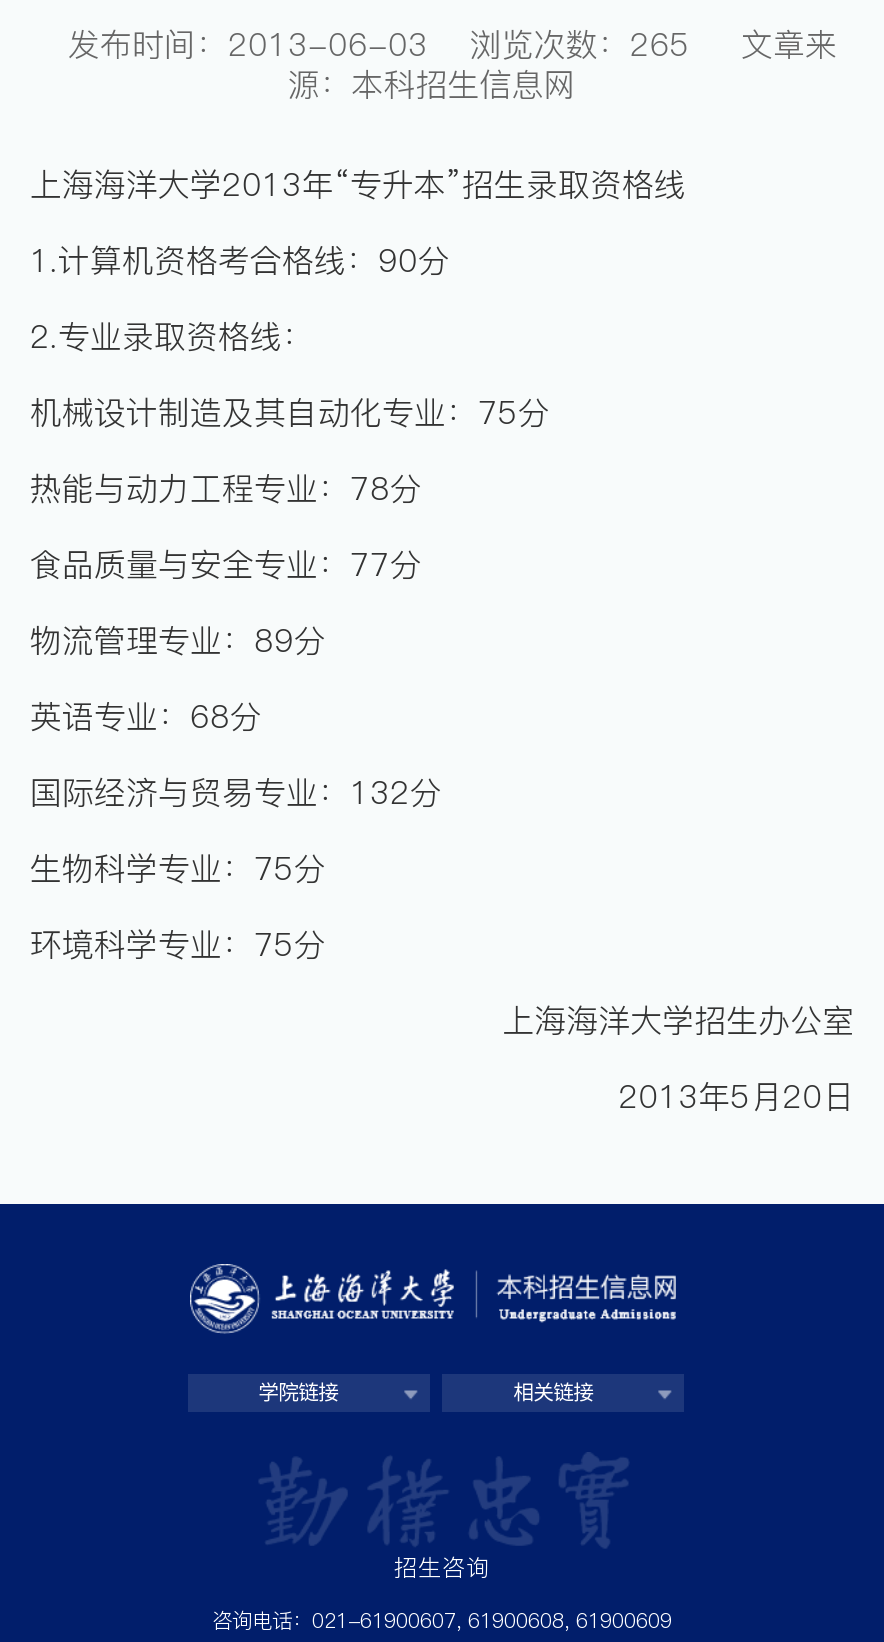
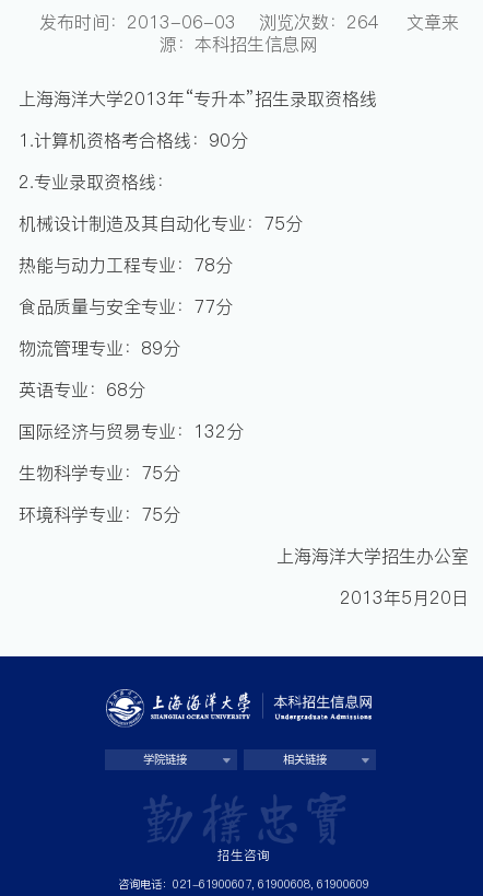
[68,23,837,67] 发布时间：2013-06-03 浏览次数：265 文章来 -> [39,10,460,34] 发布时间：2013-06-03 浏览次数：264 文章来

